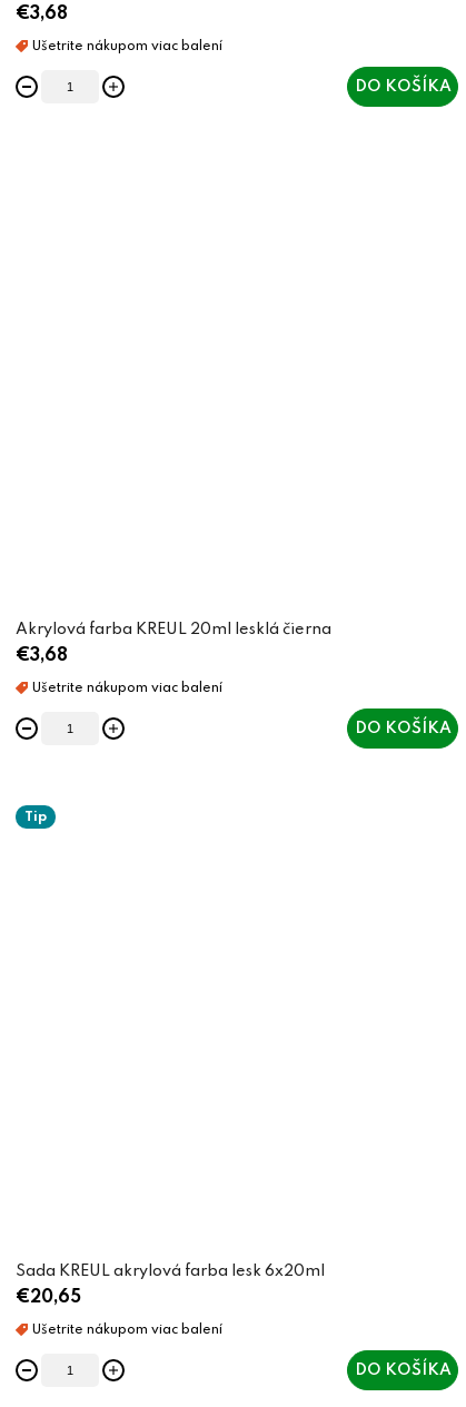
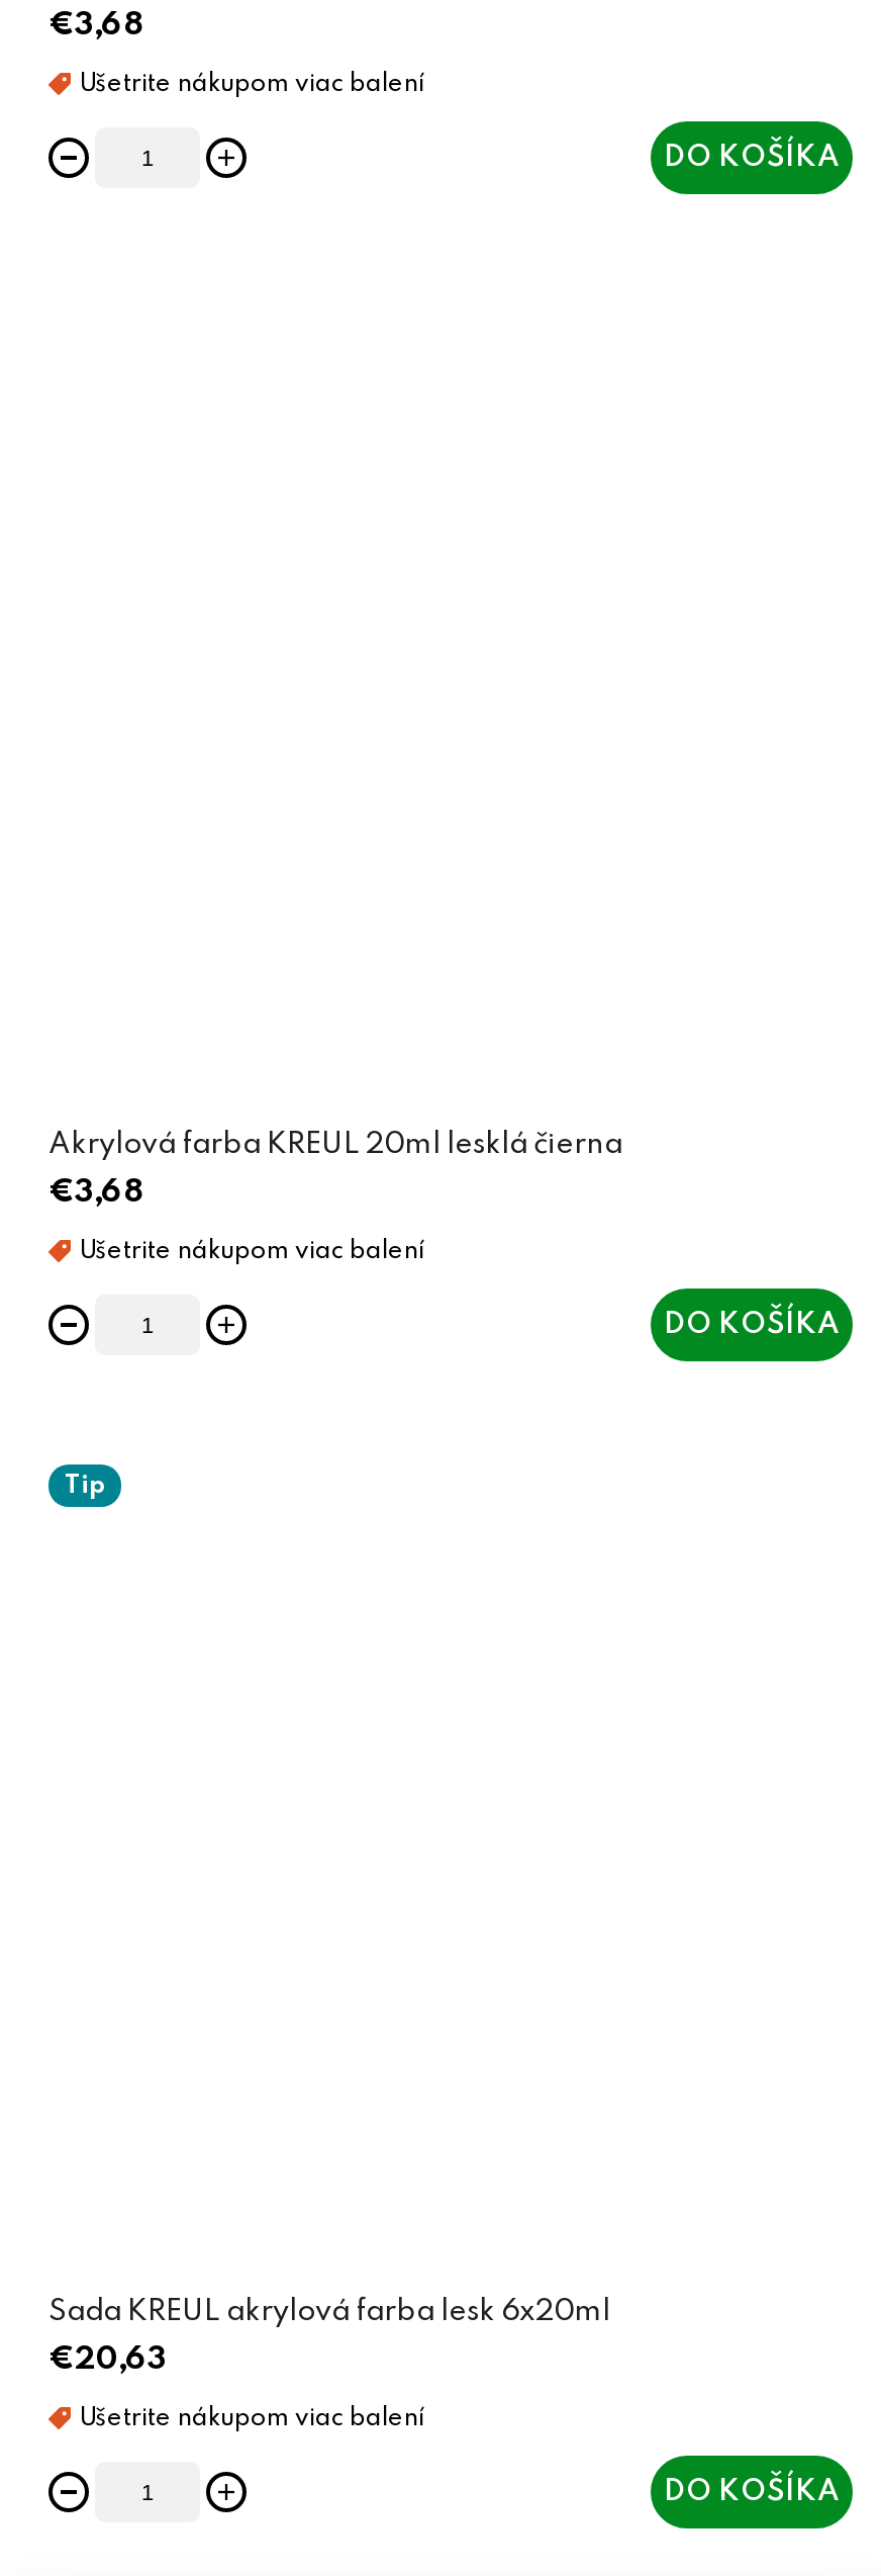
[16,1289,81,1307] €20,65 -> [48,2344,166,2377] €20,63

